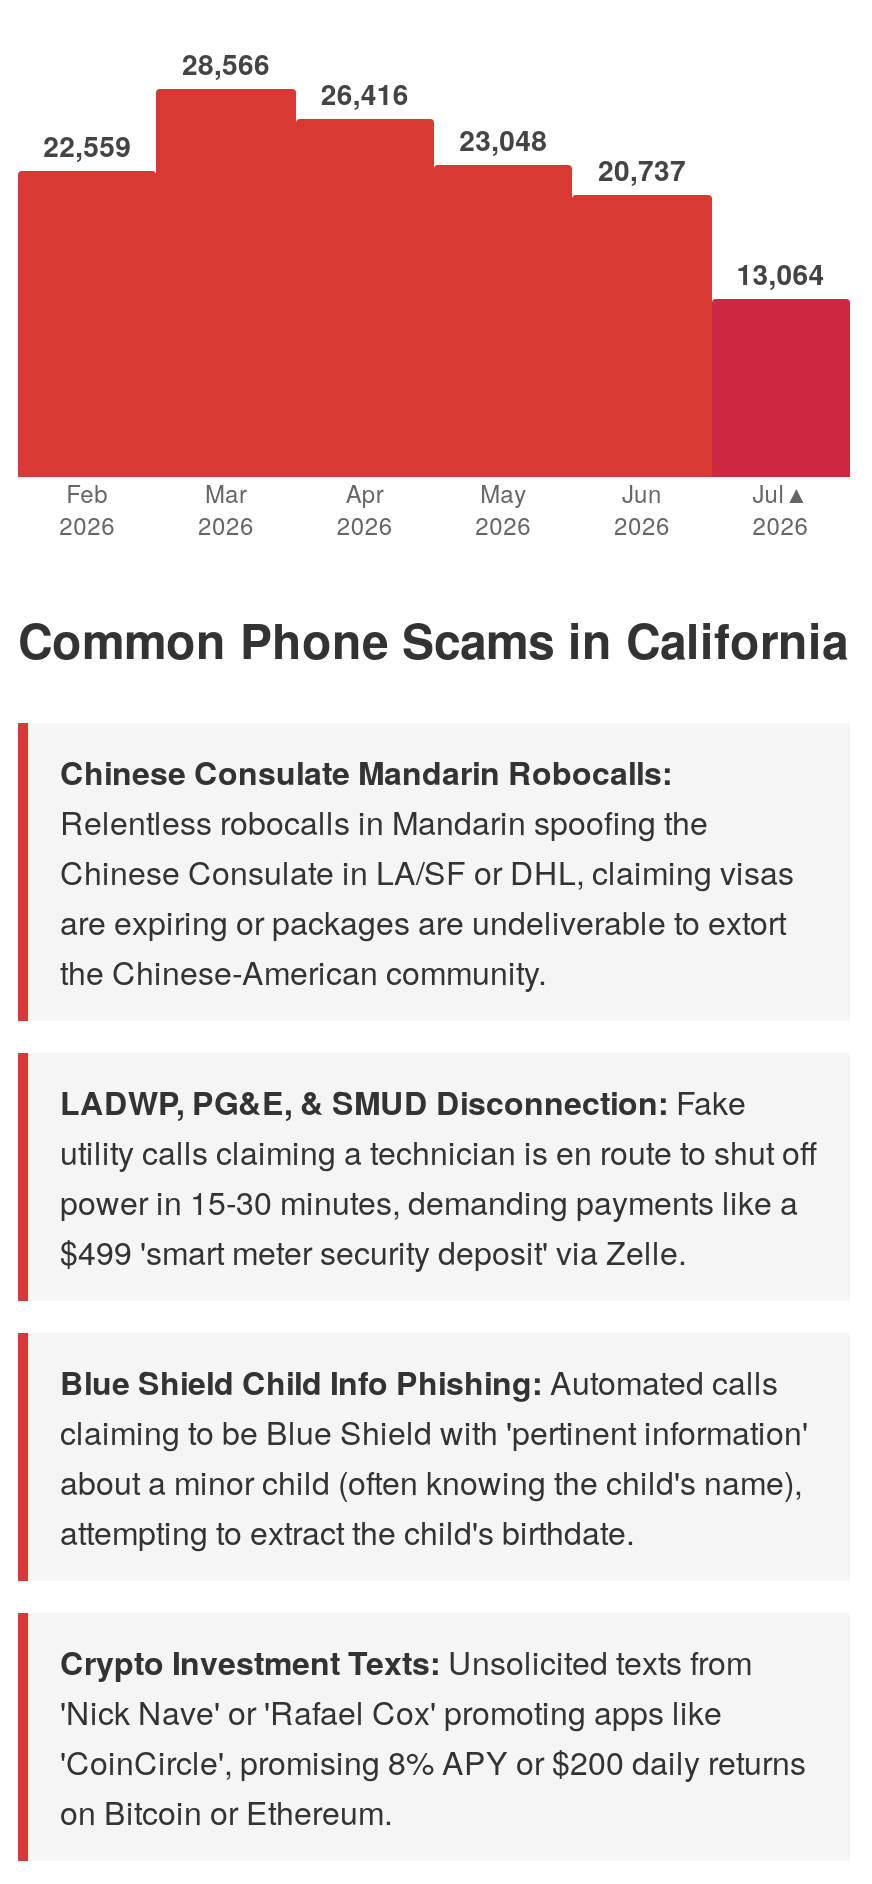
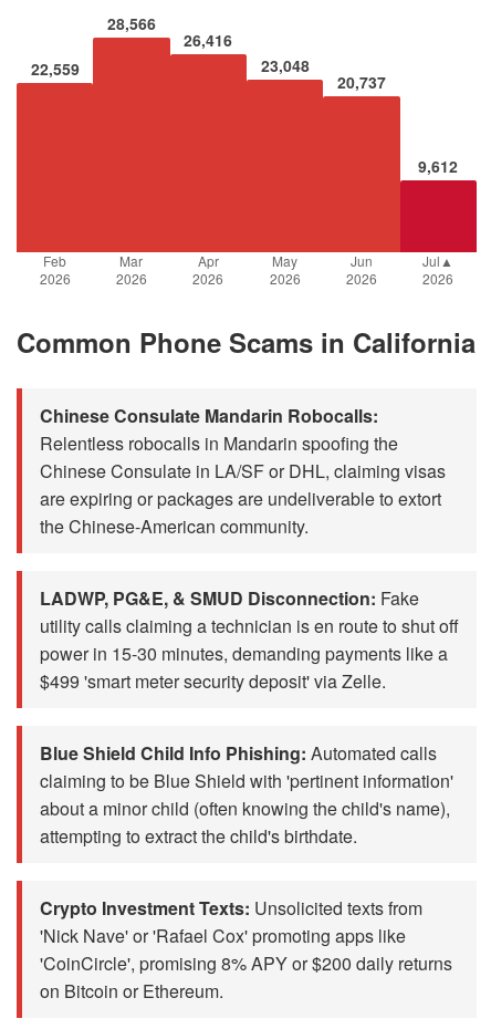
[737,253,825,293] 13,064 -> [418,155,458,177] 9,612

